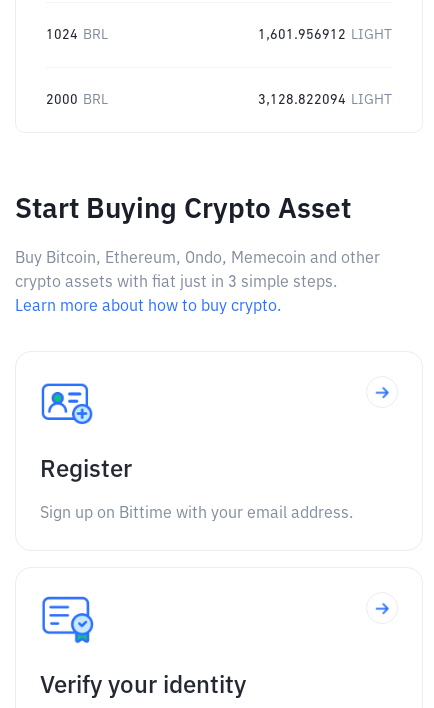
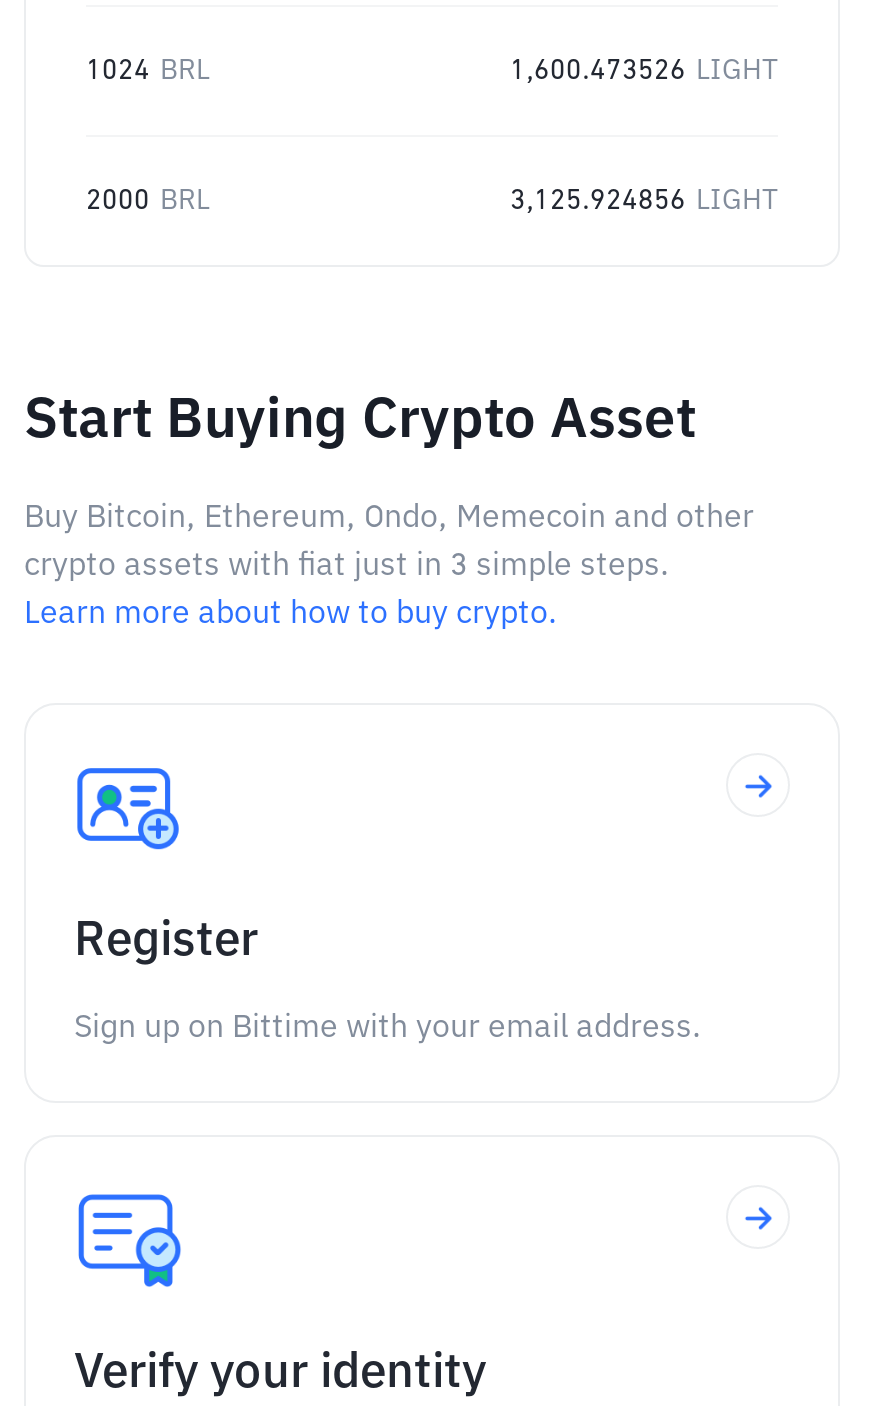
[258,28,392,42] 1,601.956912 LIGHT -> [510,57,778,85] 1,600.473526 LIGHT
[258,93,392,107] 3,128.822094 LIGHT -> [510,187,778,215] 3,125.924856 LIGHT

